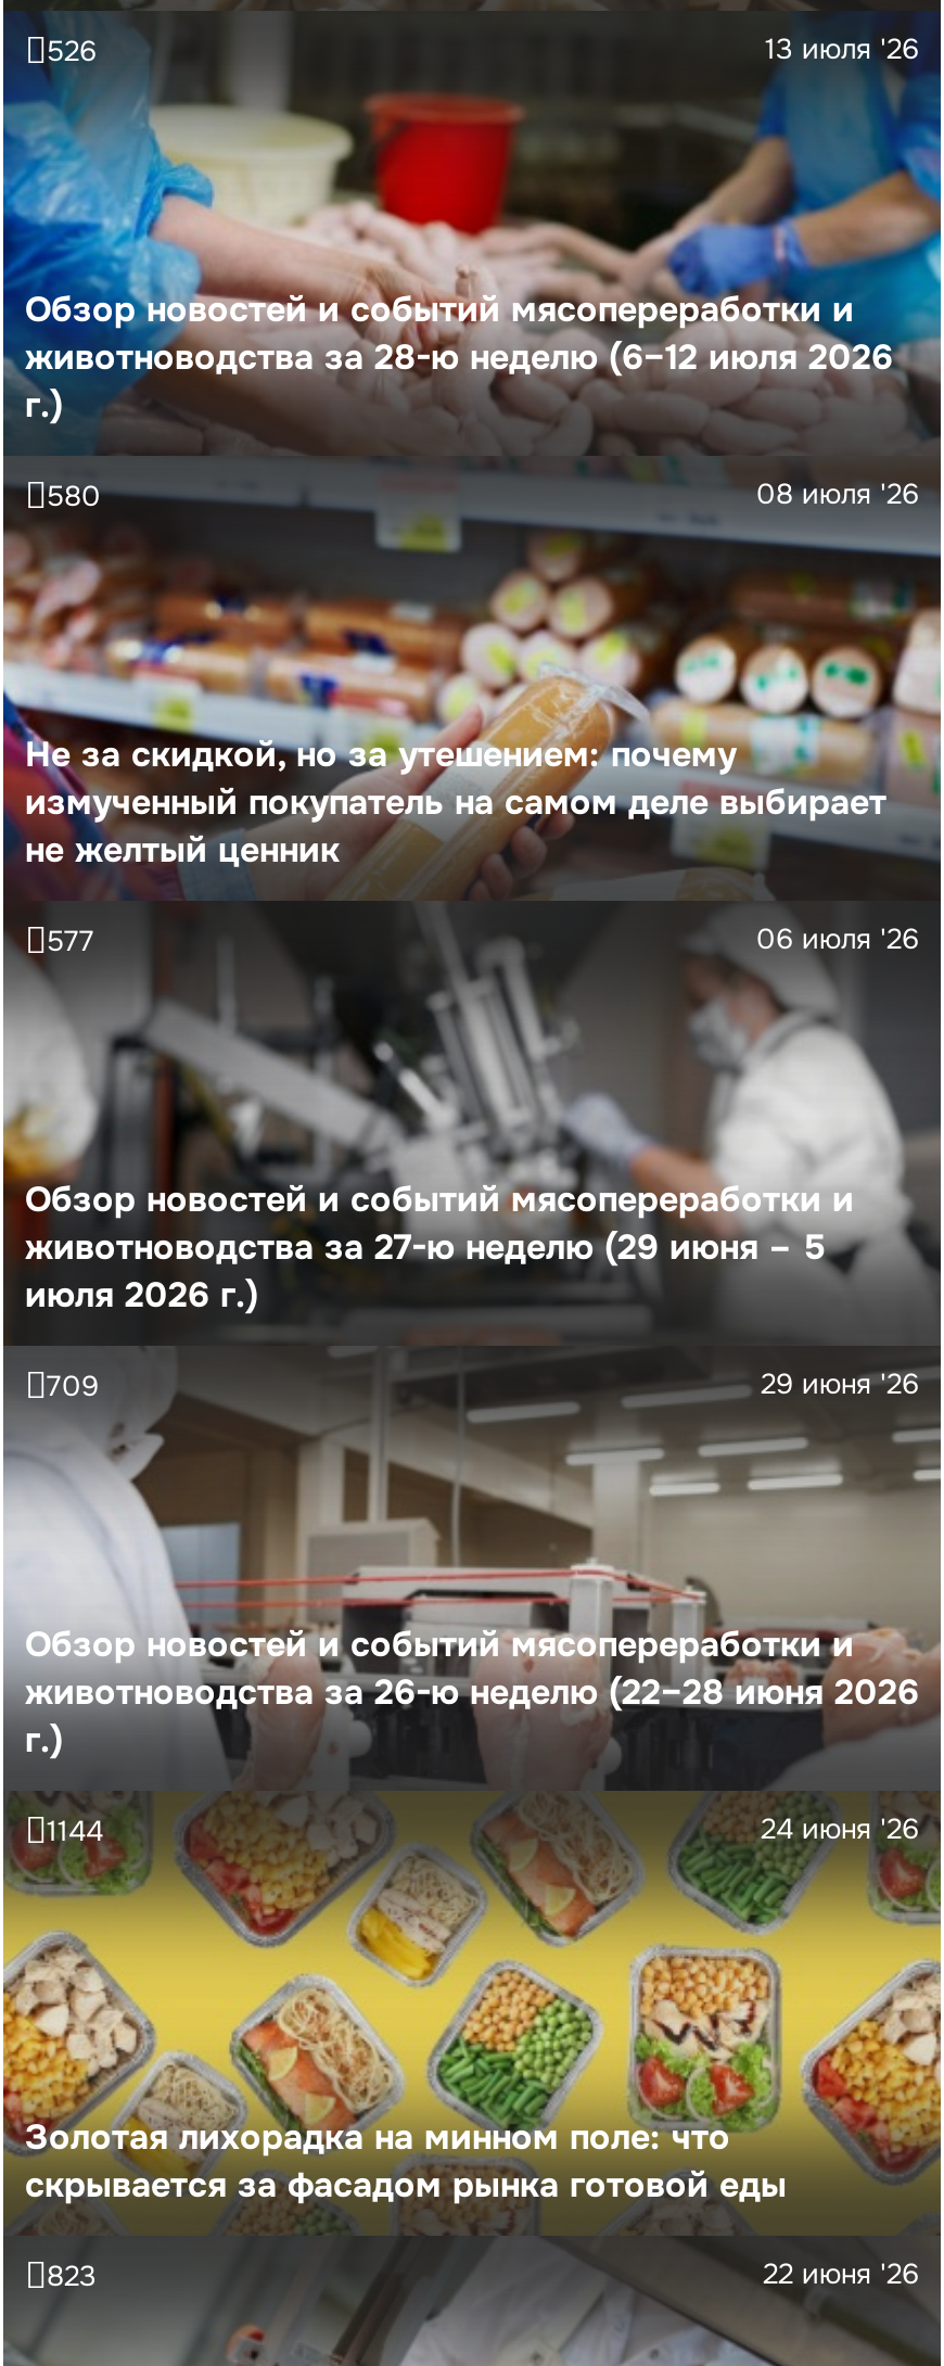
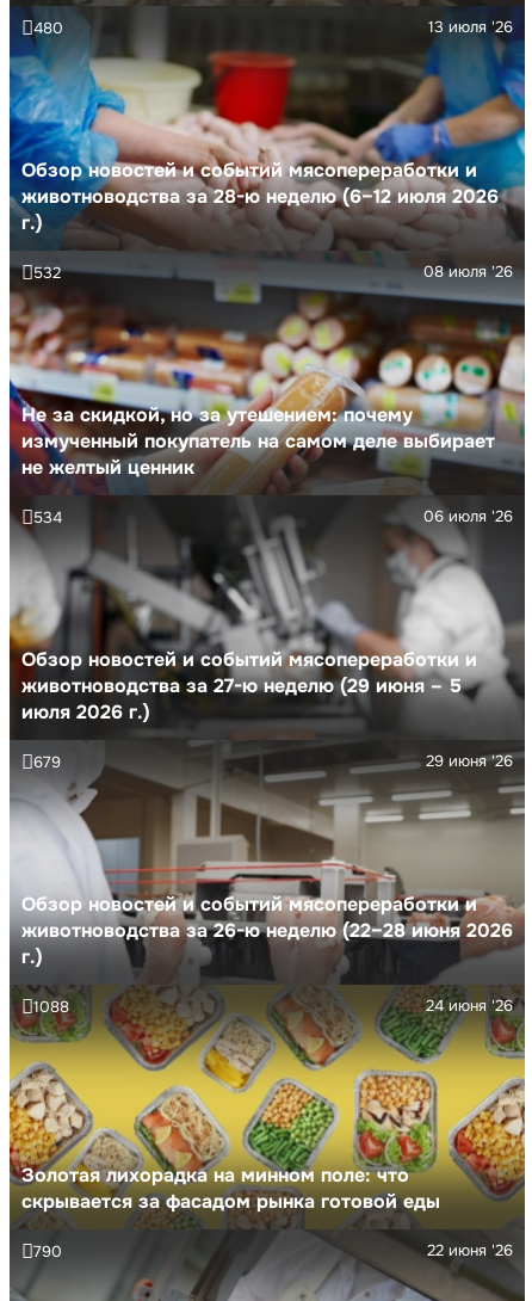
[47,32,97,69] 526 -> [33,18,63,38] 480
[47,477,101,514] 580 -> [33,262,61,283] 532
[47,922,94,959] 577 -> [33,507,62,527] 534
[47,1367,99,1404] 709 -> [33,752,61,772] 679
[47,1812,103,1849] 1144 -> [33,997,69,1017] 1088
[47,2257,97,2294] 823 -> [33,1241,62,1261] 790

